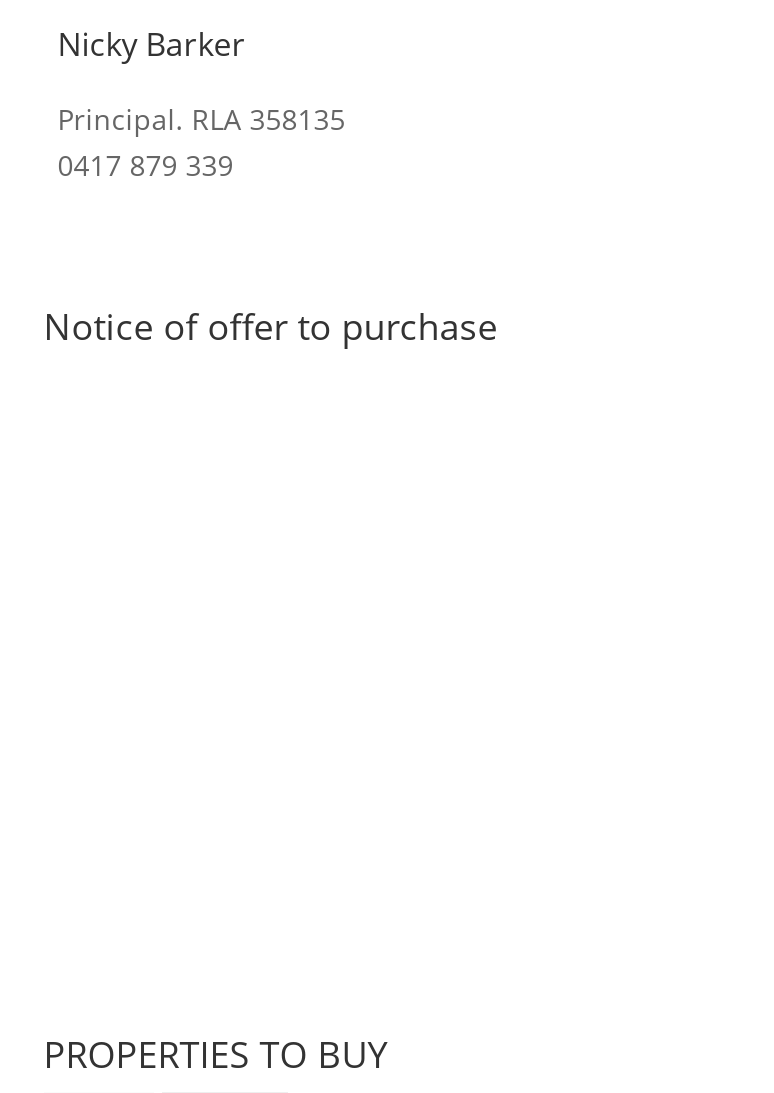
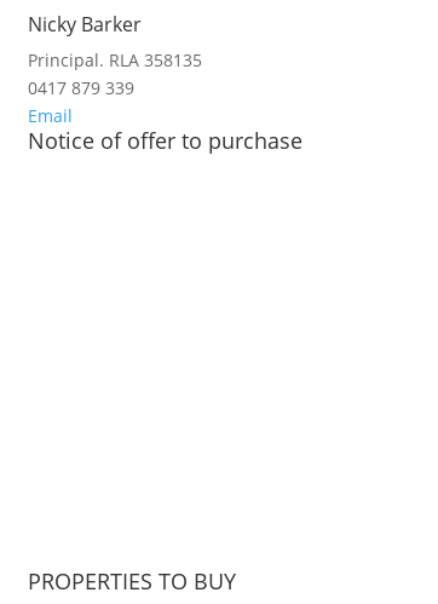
none -> [28,104,72,127] Email

